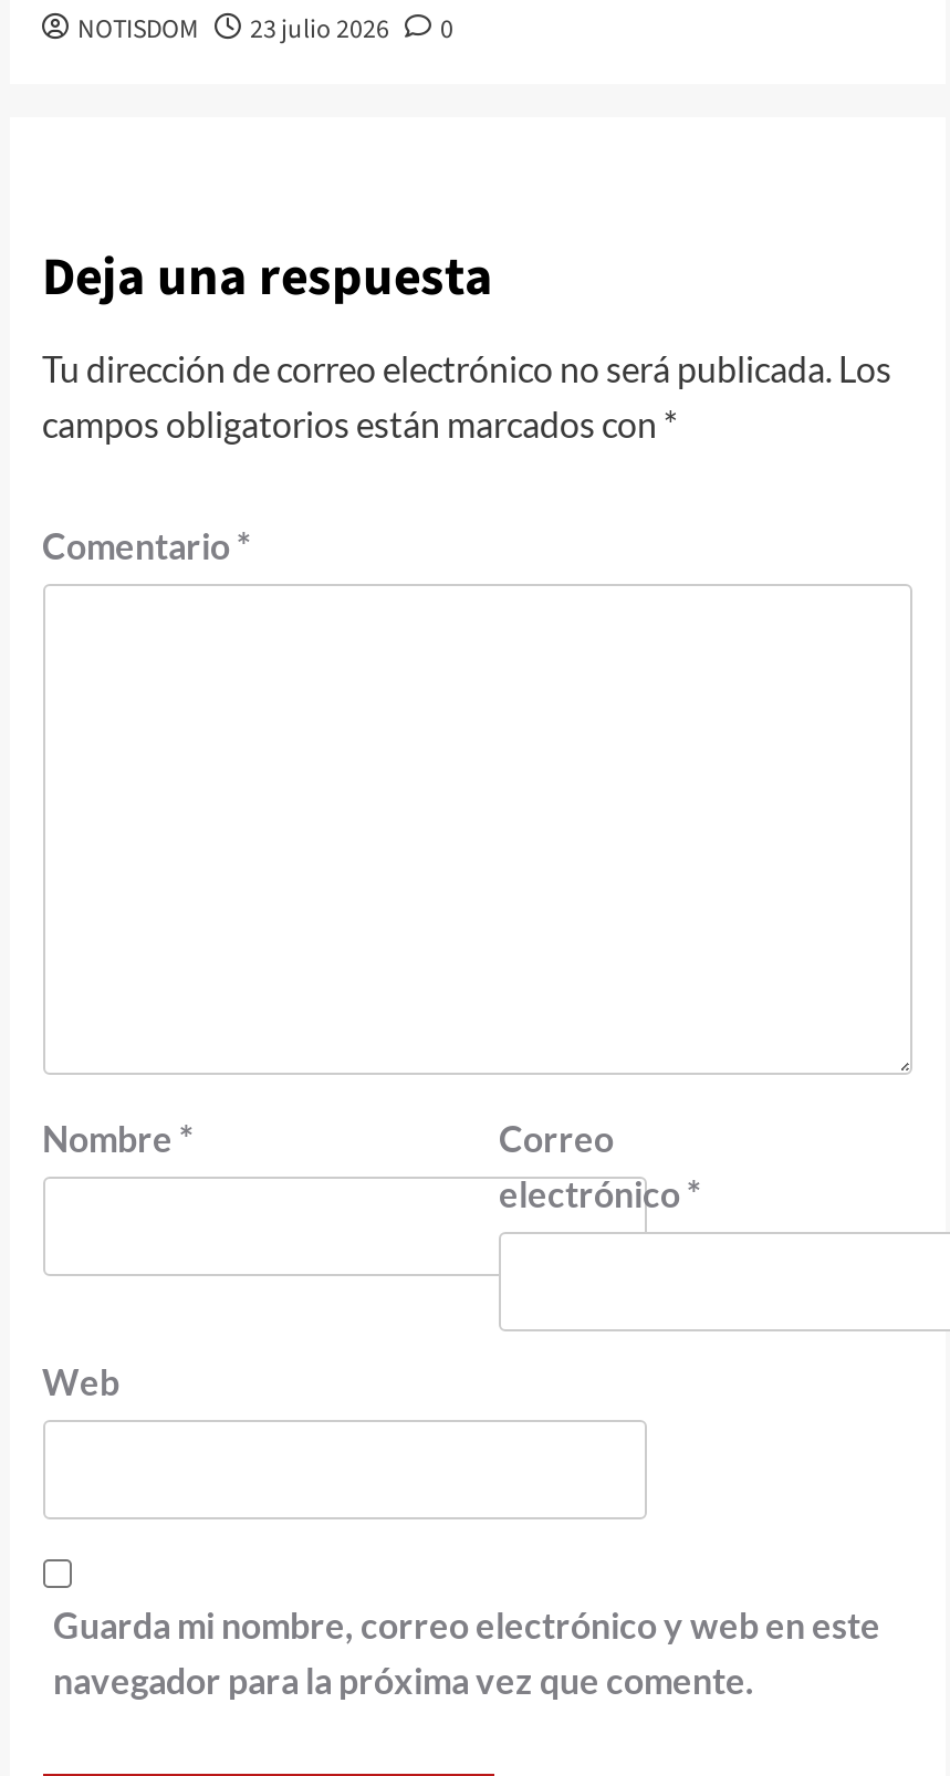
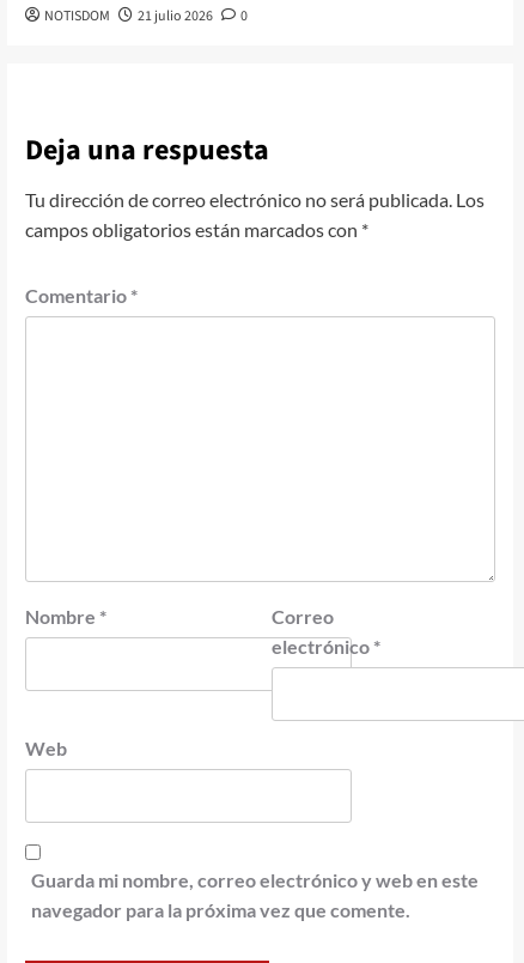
[77,10,453,48] NOTISDOM 23 julio 2026 0 -> [44,5,247,26] NOTISDOM 21 julio 2026 0

